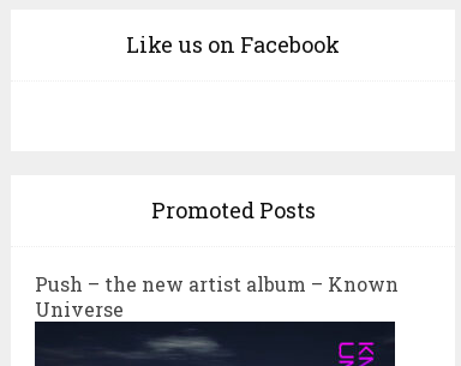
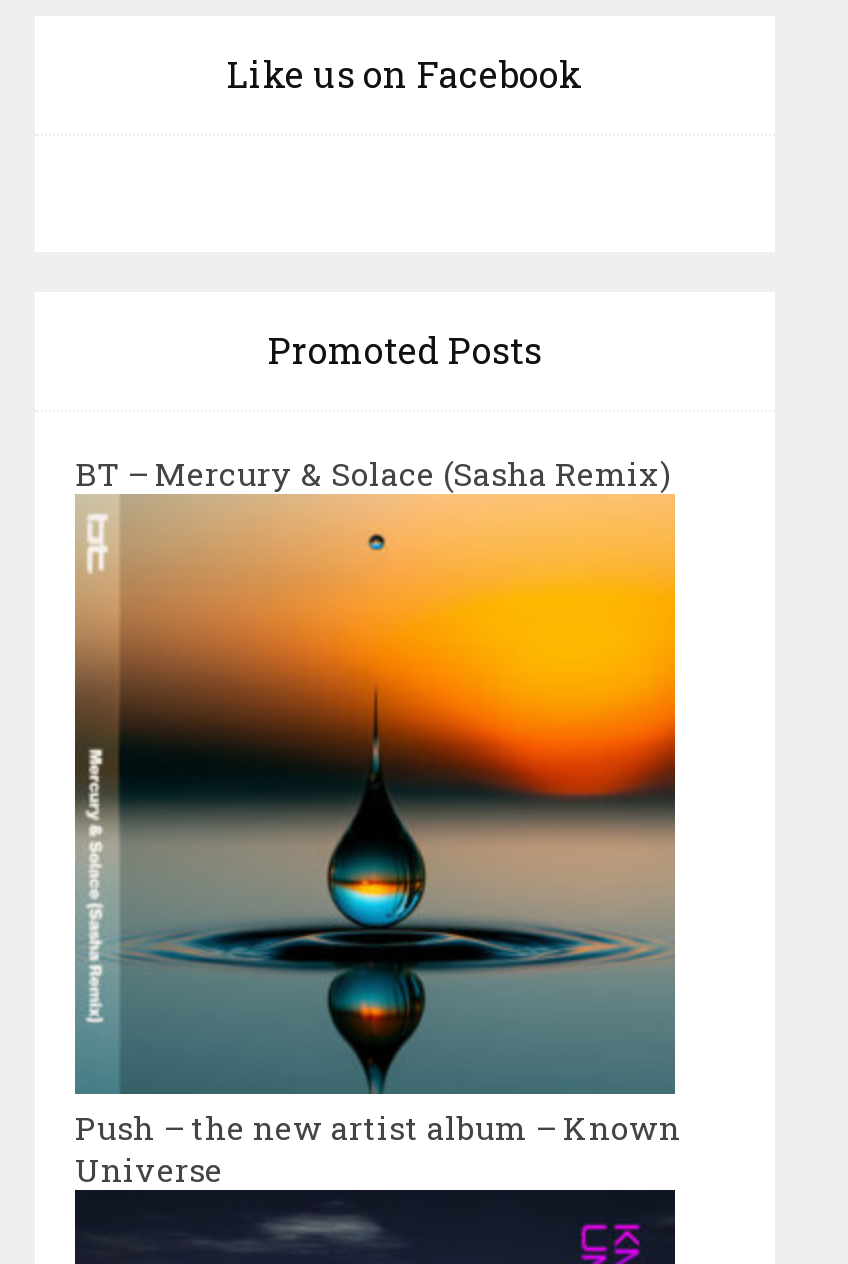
none -> [73,510,677,1096] [image]
none -> [75,452,671,494] BT – Mercury & Solace (Sasha Remix)

